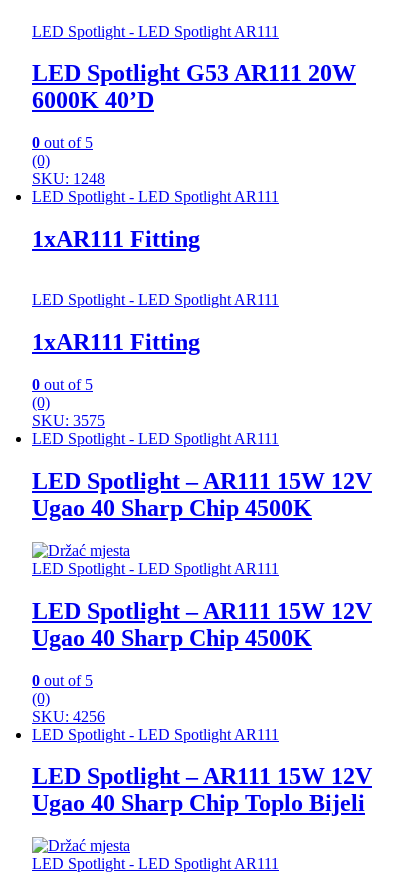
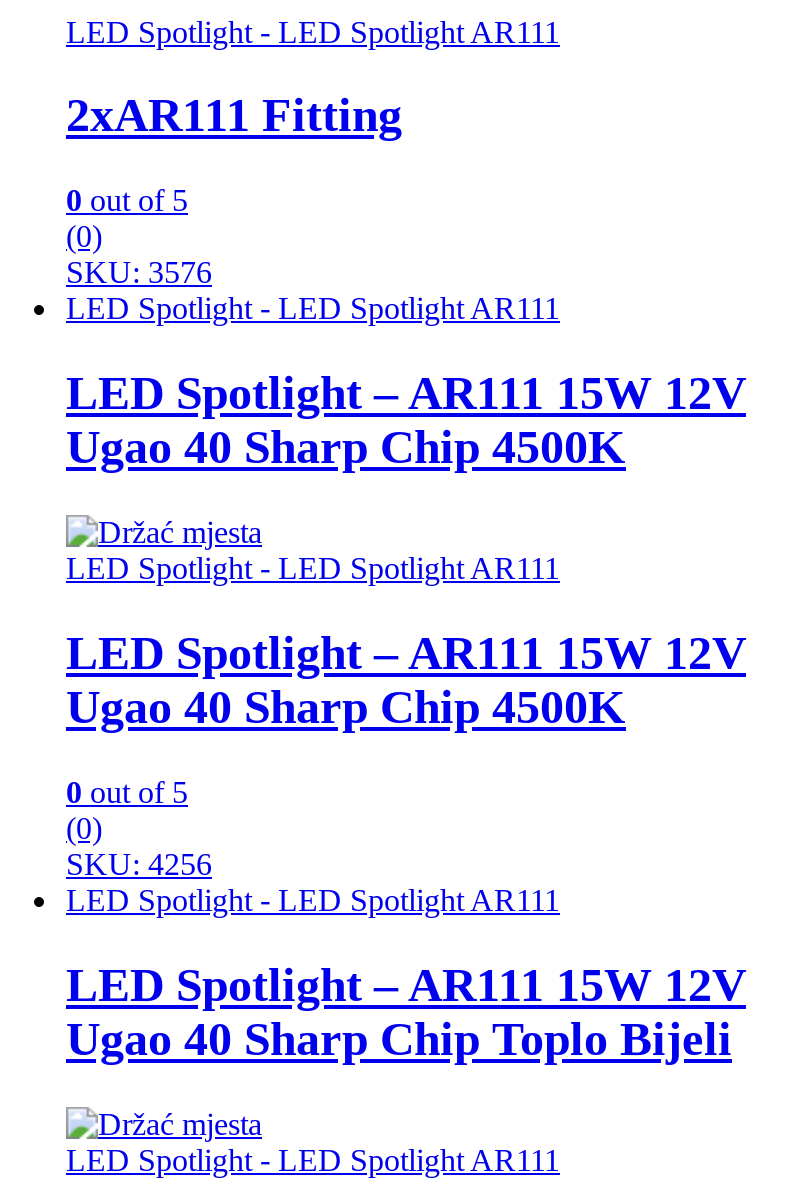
[32,60,356,113] LED Spotlight G53 AR111 20W | 6000K 40’D -> [66,90,402,142] 2xAR111 Fitting
[32,170,279,429] SKU: 1248 | LED Spotlight - LED Spotlight AR111 | 1xAR111 Fitting | LED Spotlight - LED Spotlight AR111 | 1xAR111 Fitting | 0 out of 5 | (0) | SKU: 3575 -> [66,256,212,290] SKU: 3576

